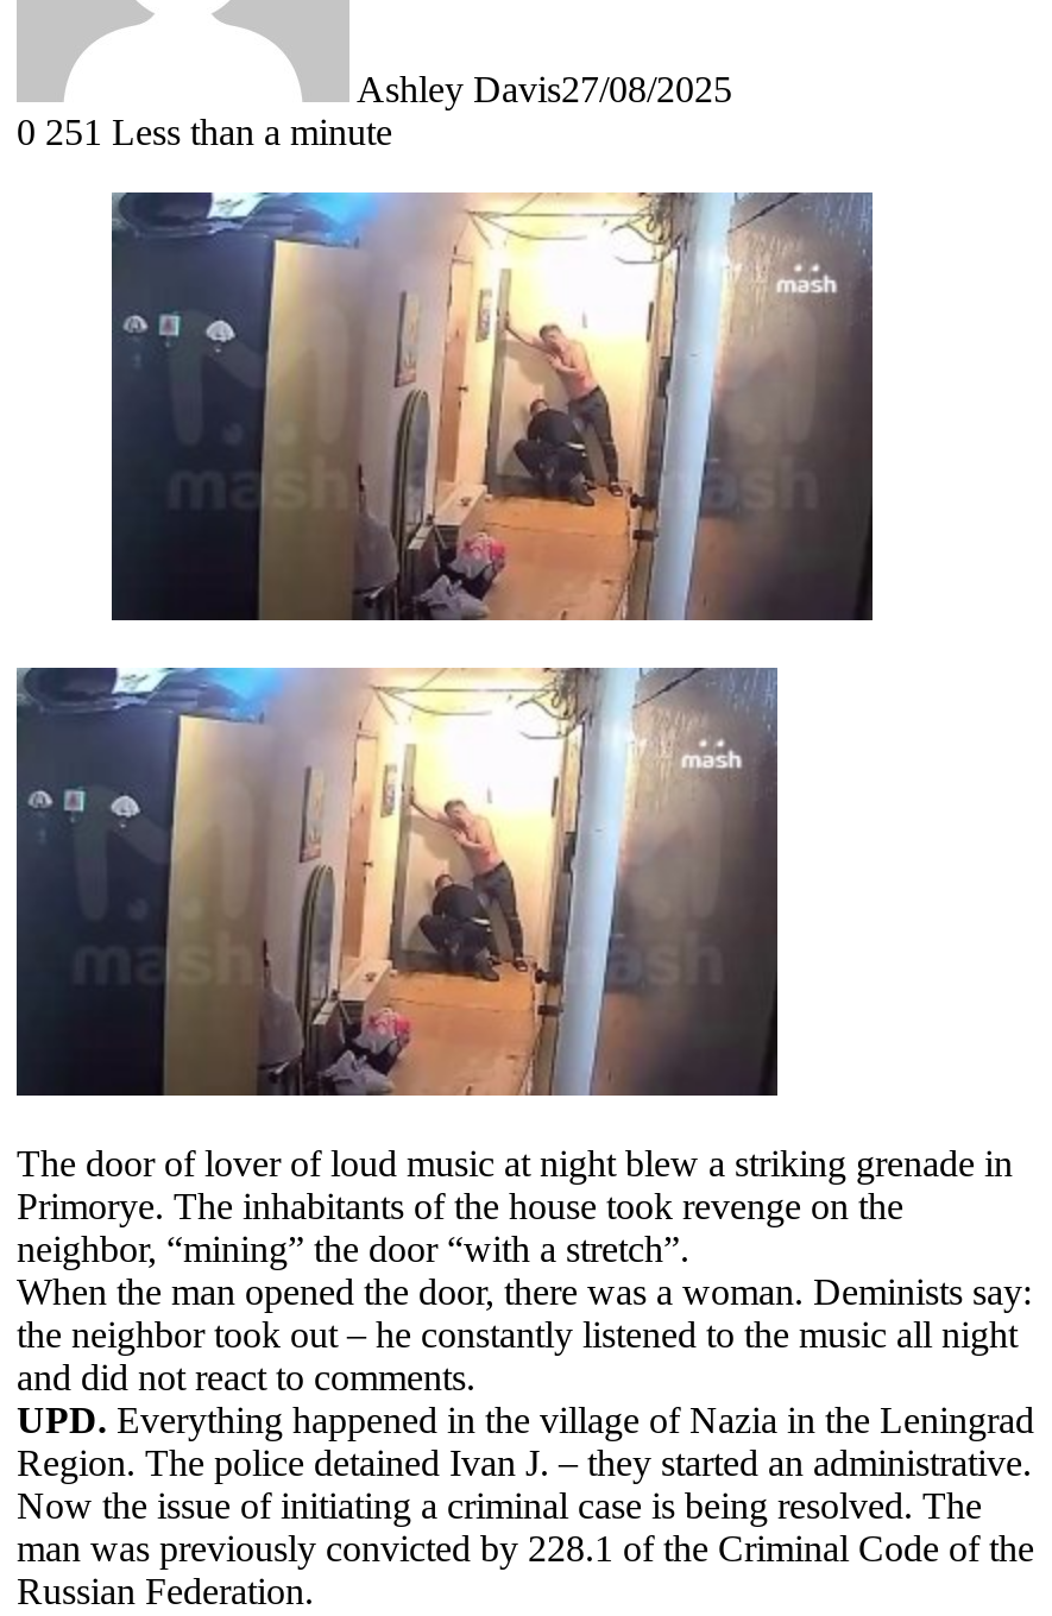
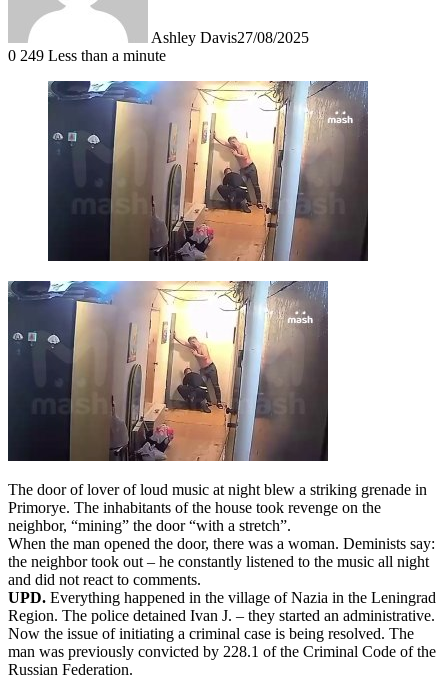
[17,111,392,152] 0 251 Less than a minute -> [8,47,166,64] 0 249 Less than a minute

